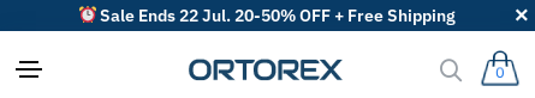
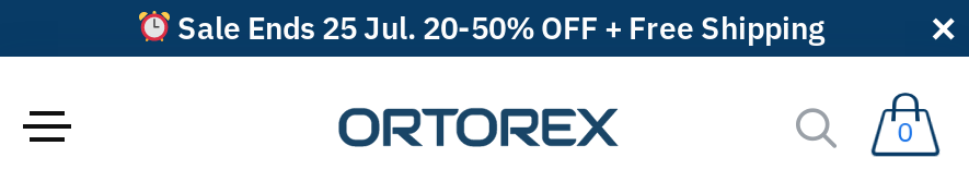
[97,5,456,26] Sale Ends 22 Jul. 20-50% OFF + Free Shipping -> [171,9,826,48] Sale Ends 25 Jul. 20-50% OFF + Free Shipping

